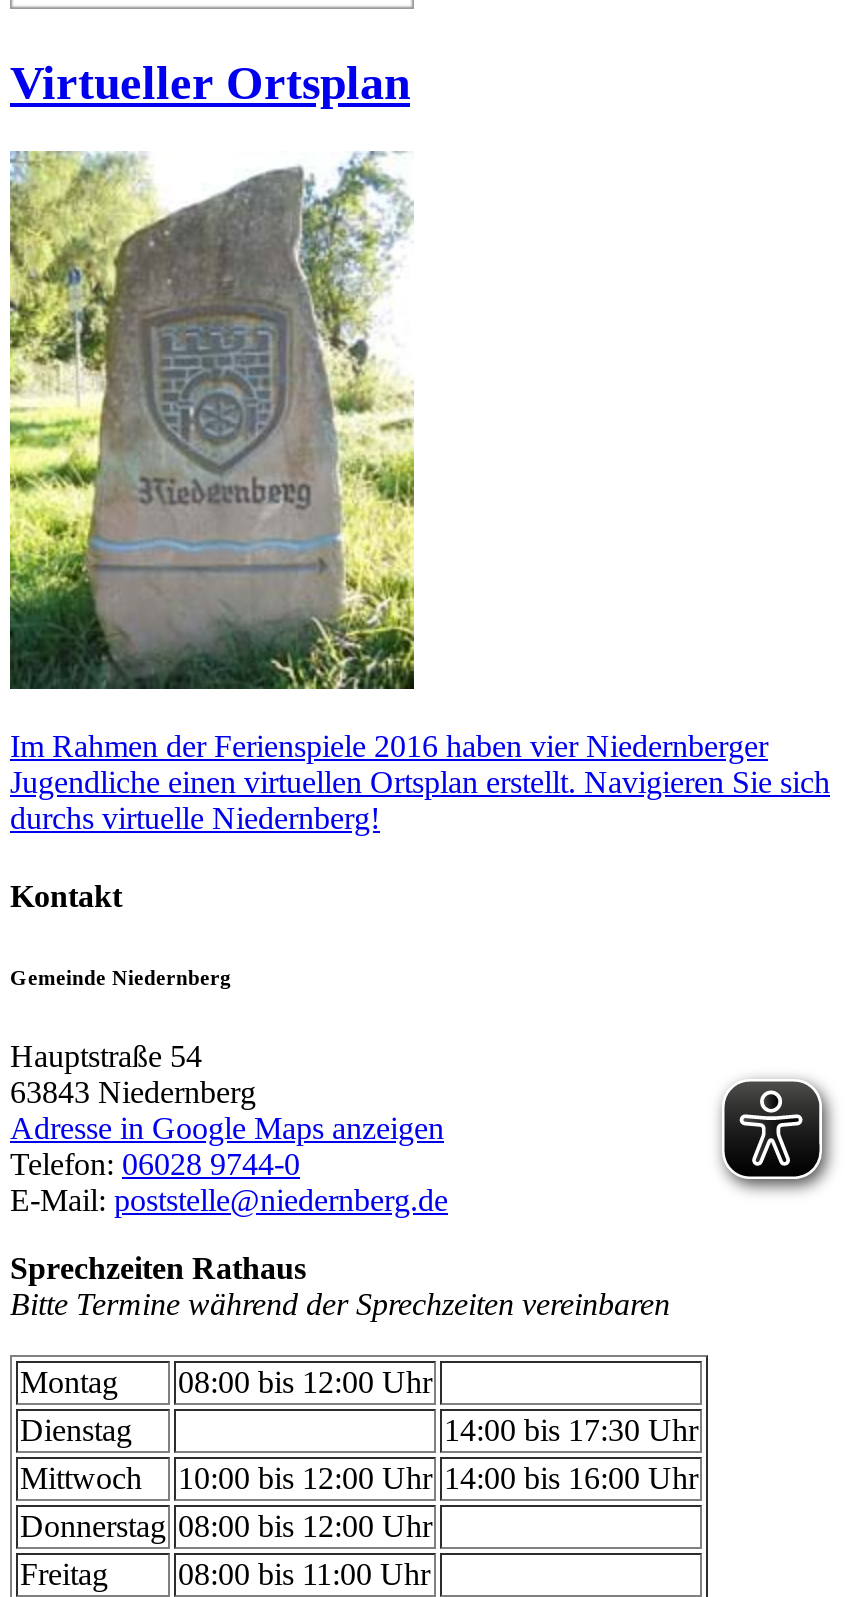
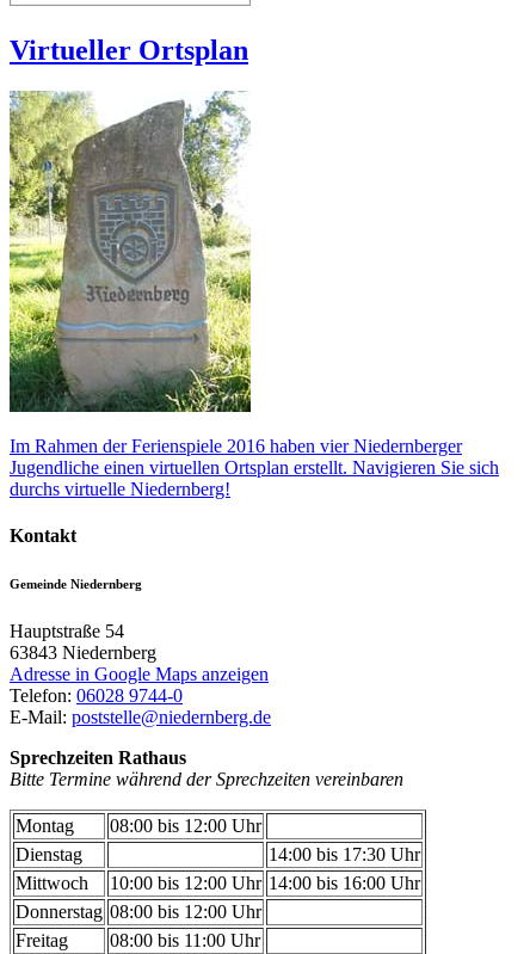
[718,1077,834,1193] [image] -> none

